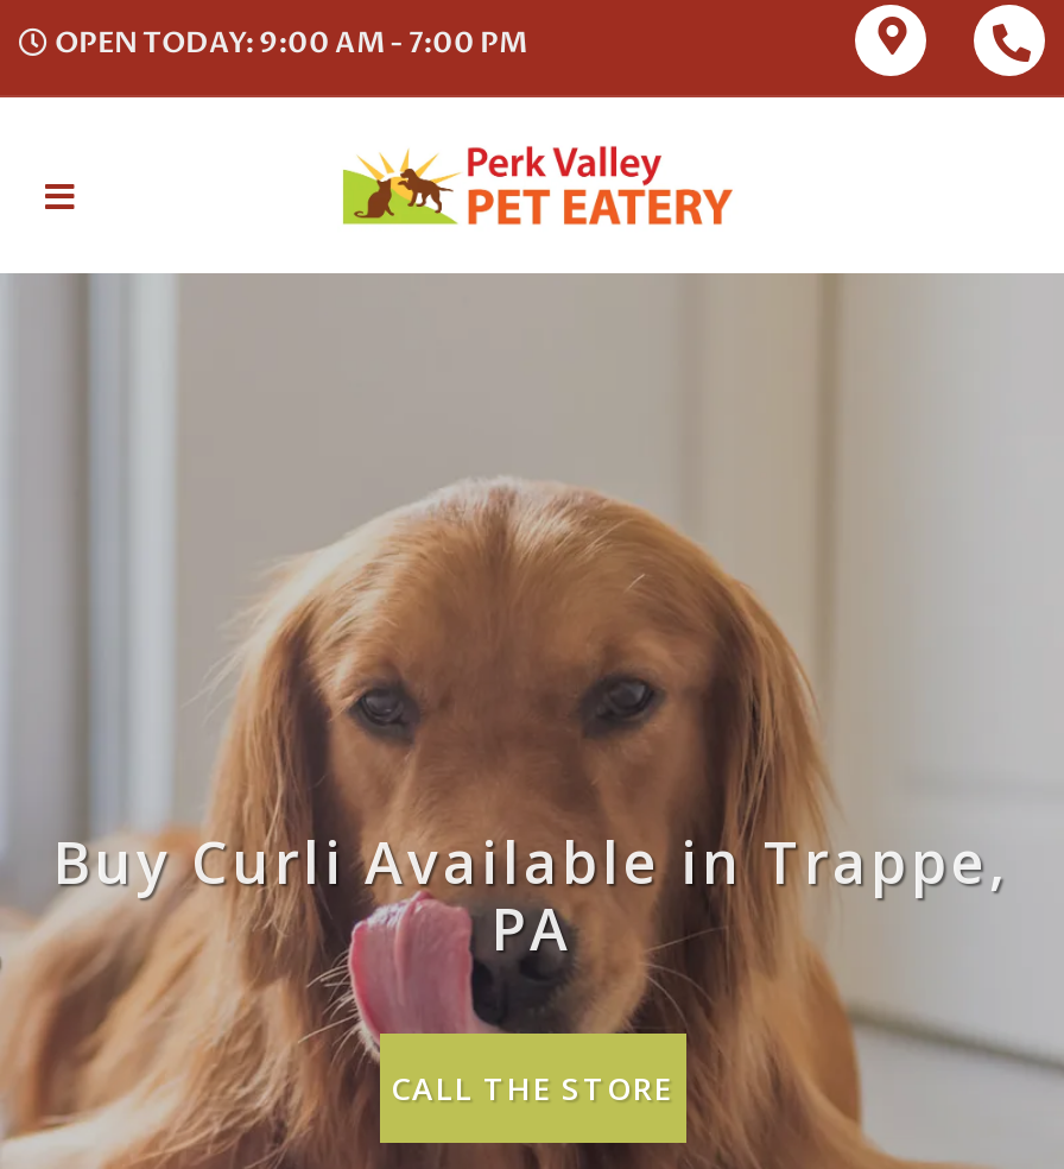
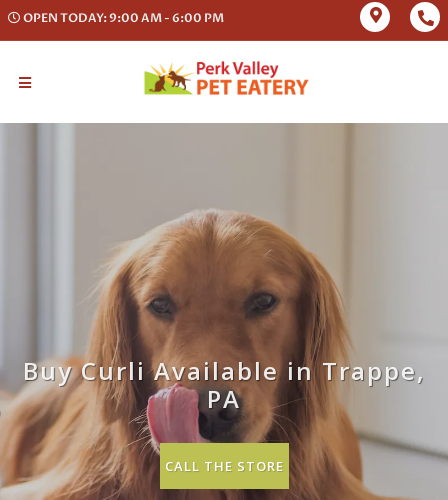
[55,24,527,62] OPEN TODAY: 9:00 AM - 7:00 PM -> [23,10,224,26] OPEN TODAY: 9:00 AM - 6:00 PM

